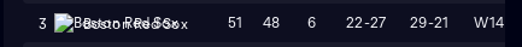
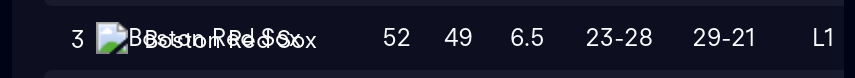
[228,13,243,31] 51 -> [383,22,411,52] 52
[263,13,280,31] 48 -> [444,22,473,52] 49
[308,13,316,31] 6 -> [510,22,545,52] 6.5
[346,13,386,31] 22-27 -> [586,22,653,52] 23-28
[474,13,504,31] W14 -> [812,22,834,52] L1

